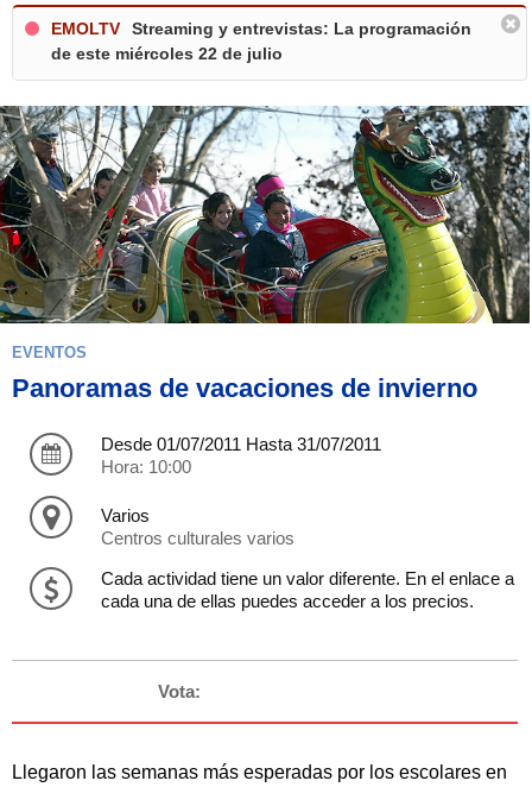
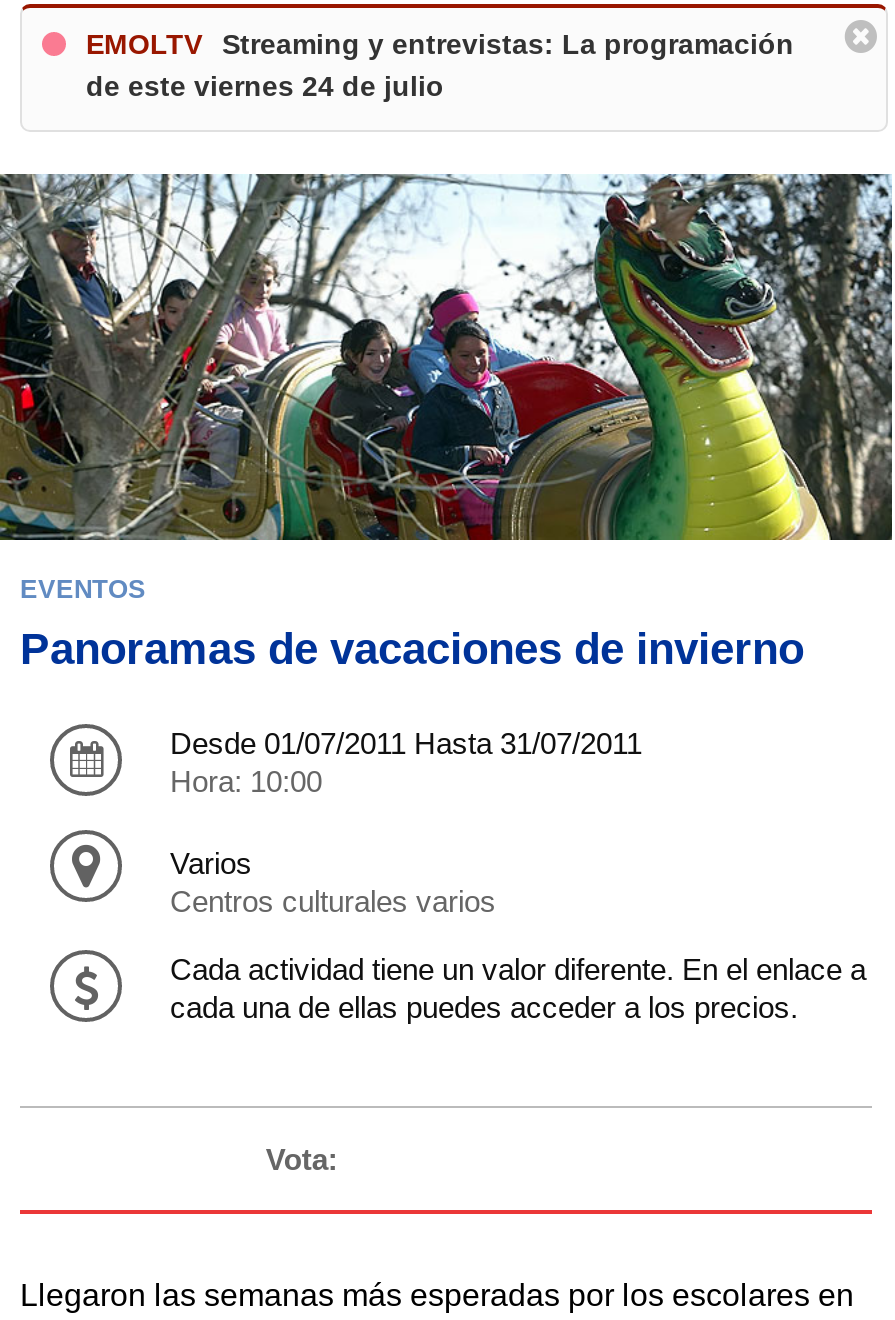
[51,44,283,63] de este miércoles 22 de julio -> [86,70,444,102] de este viernes 24 de julio

